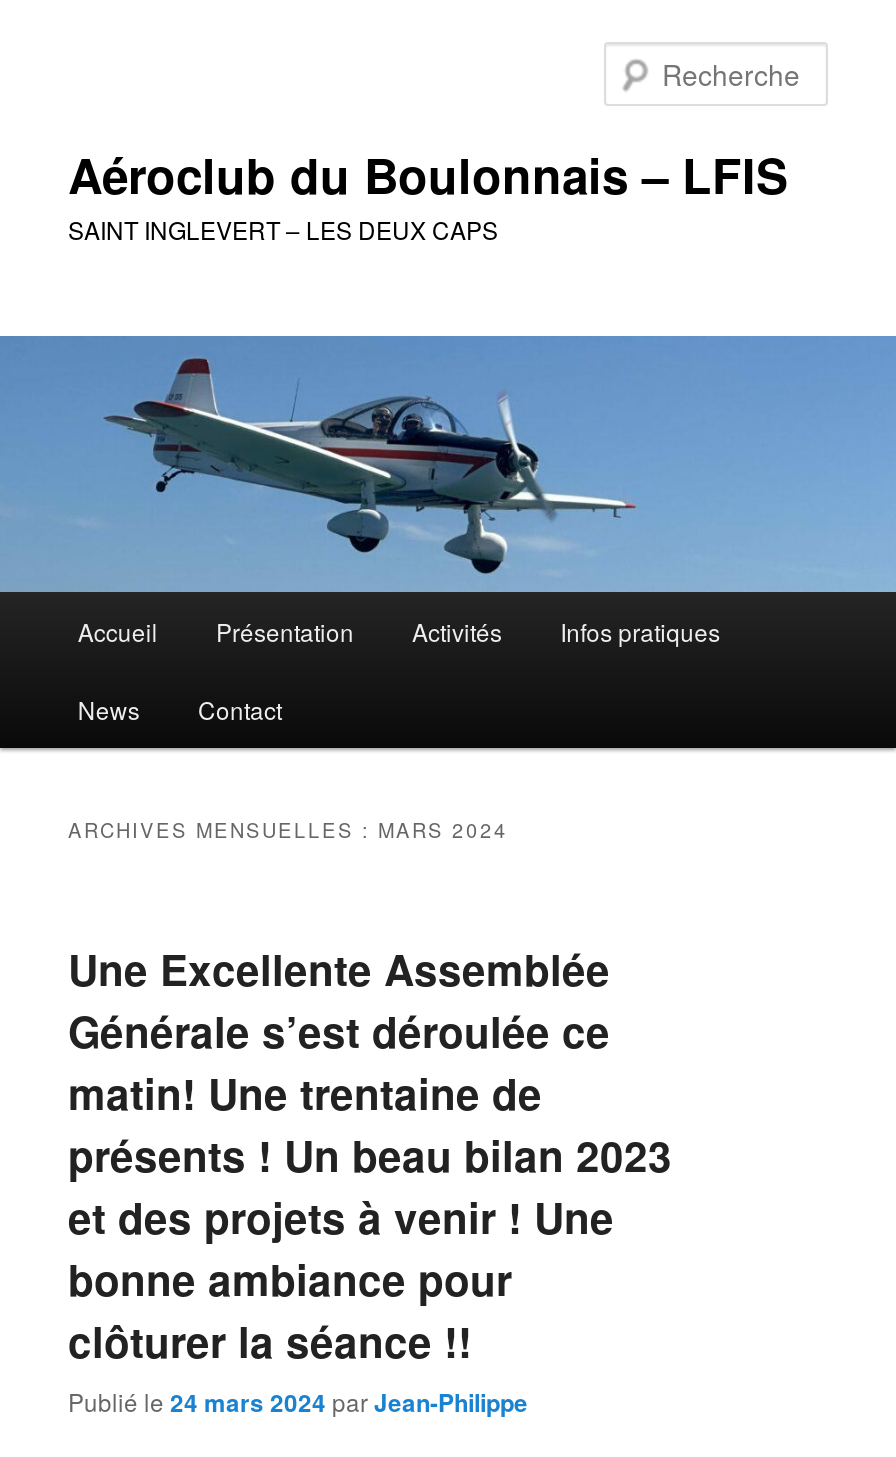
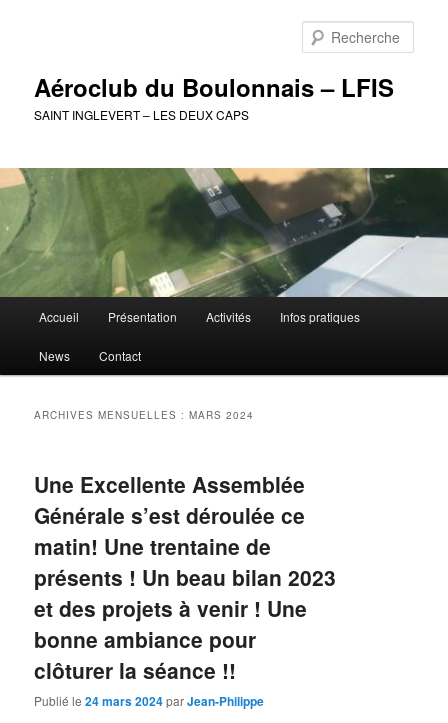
[6,334,890,594] [image] -> [3,167,445,298] [image]

